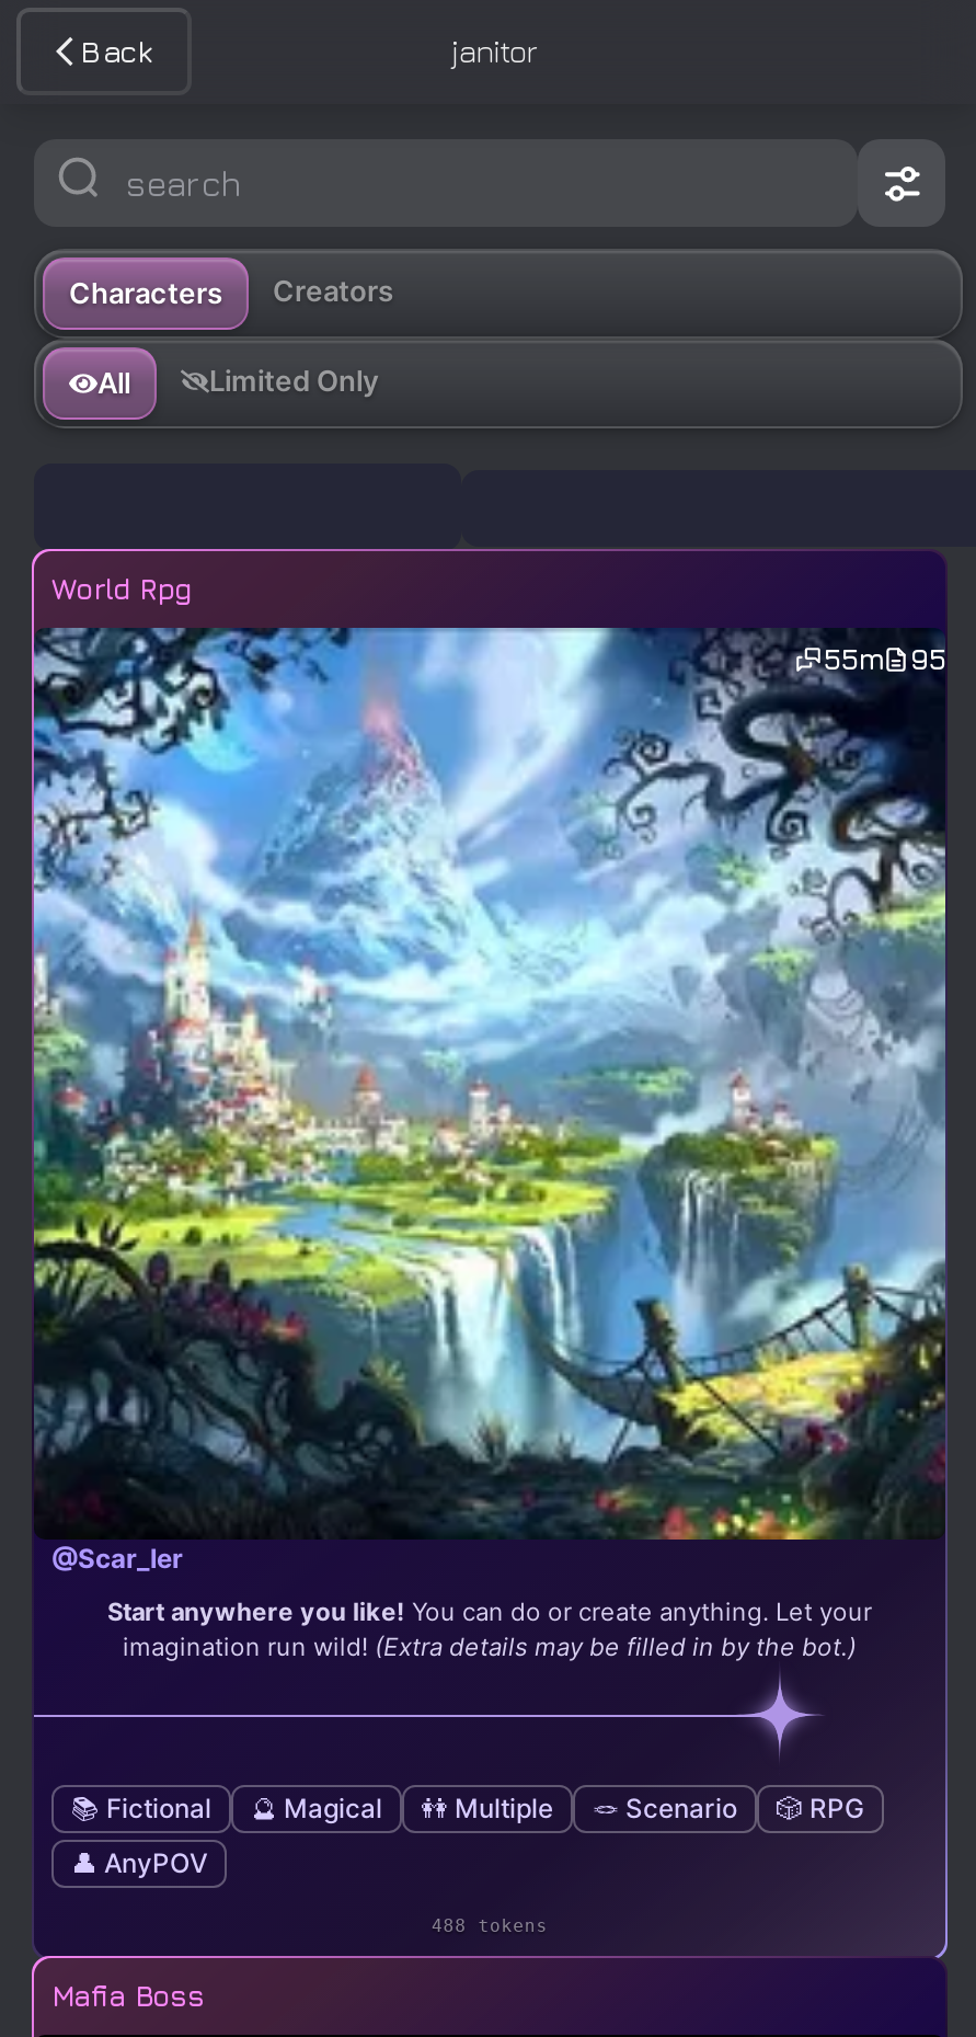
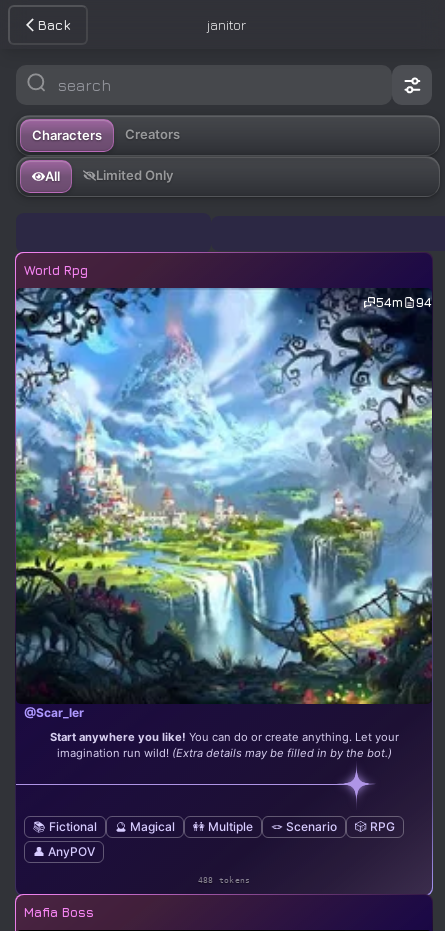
[823,641,945,676] 55m | 95 -> [376,294,432,310] 54m | 94

